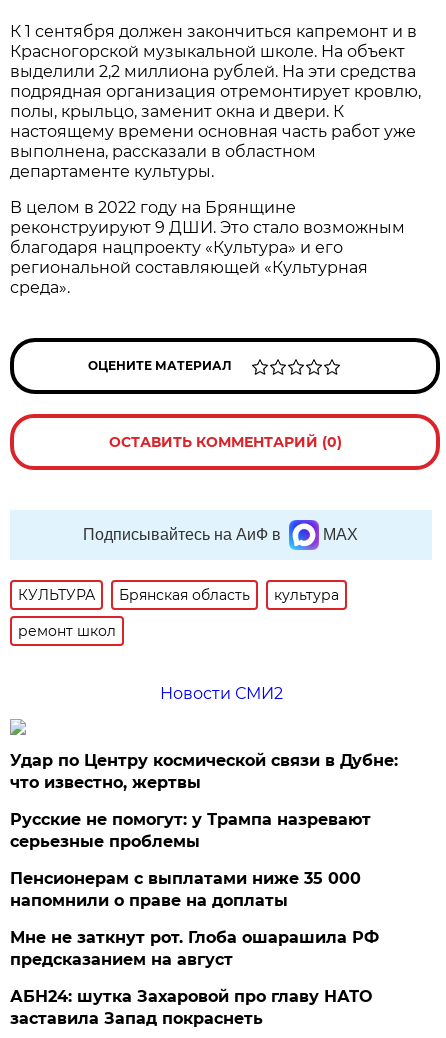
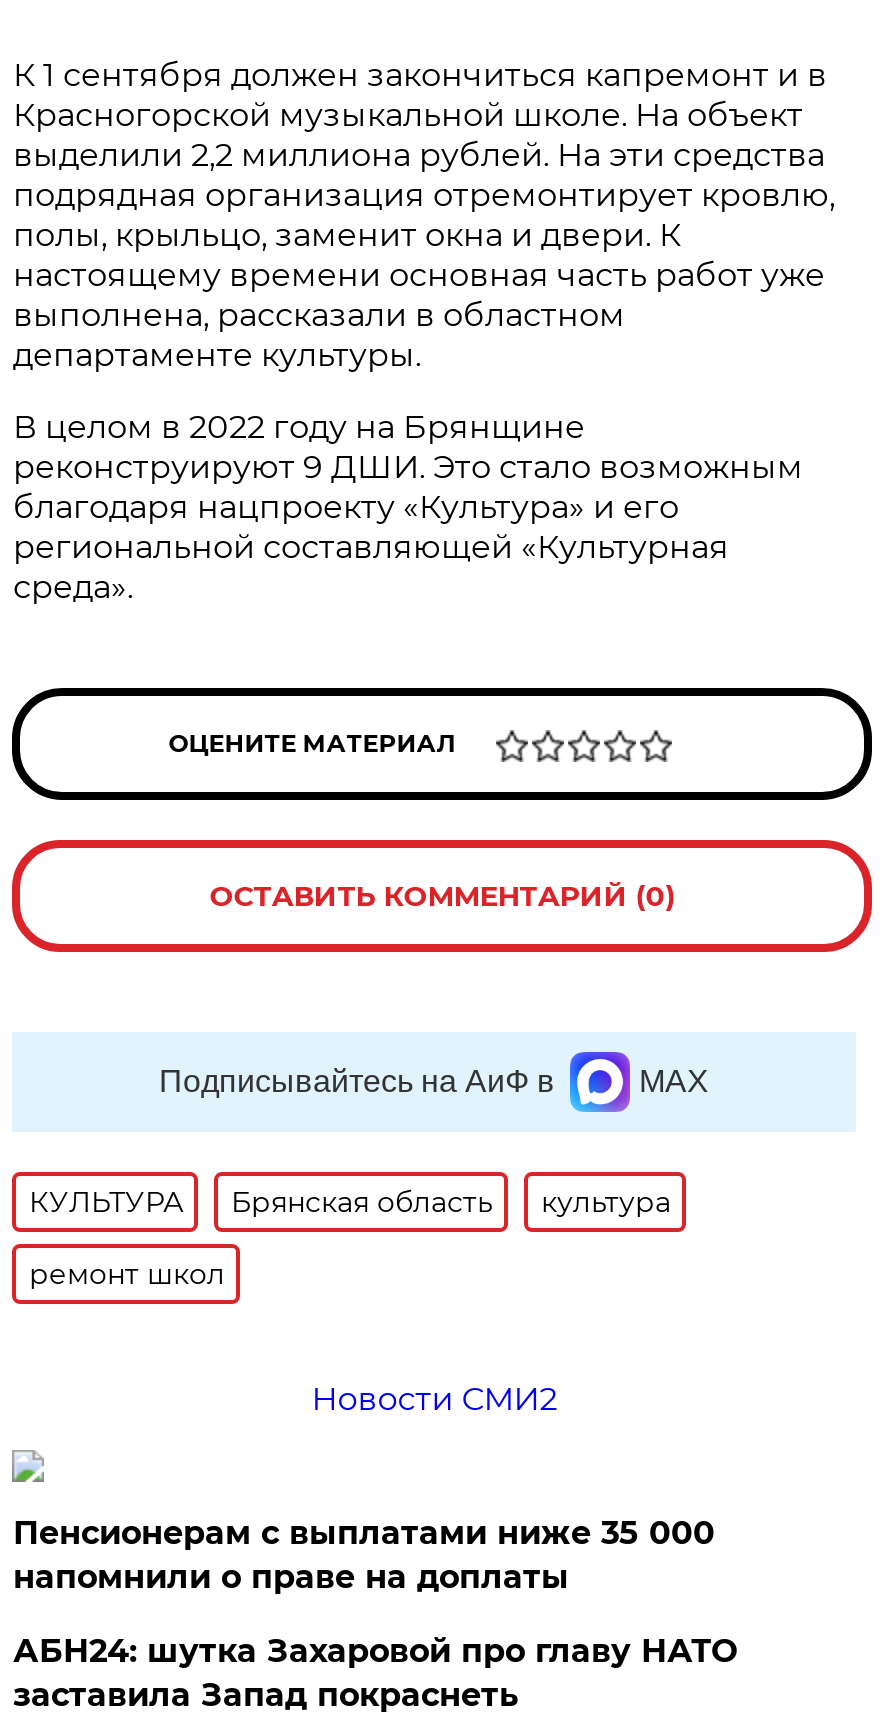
[10,751,398,851] Удар по Центру космической связи в Дубне: | что известно, жертвы | Русские не помогут: у Трампа назревают | серьезные проблемы -> none
[10,928,379,969] Мне не заткнут рот. Глоба ошарашила РФ | предсказанием на август -> none

